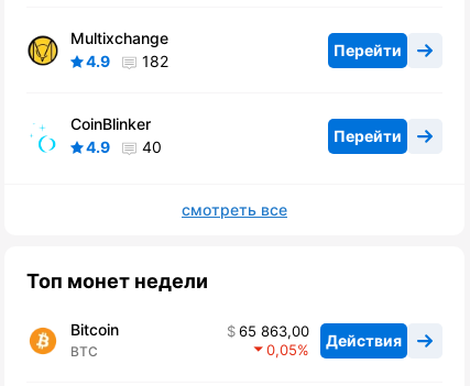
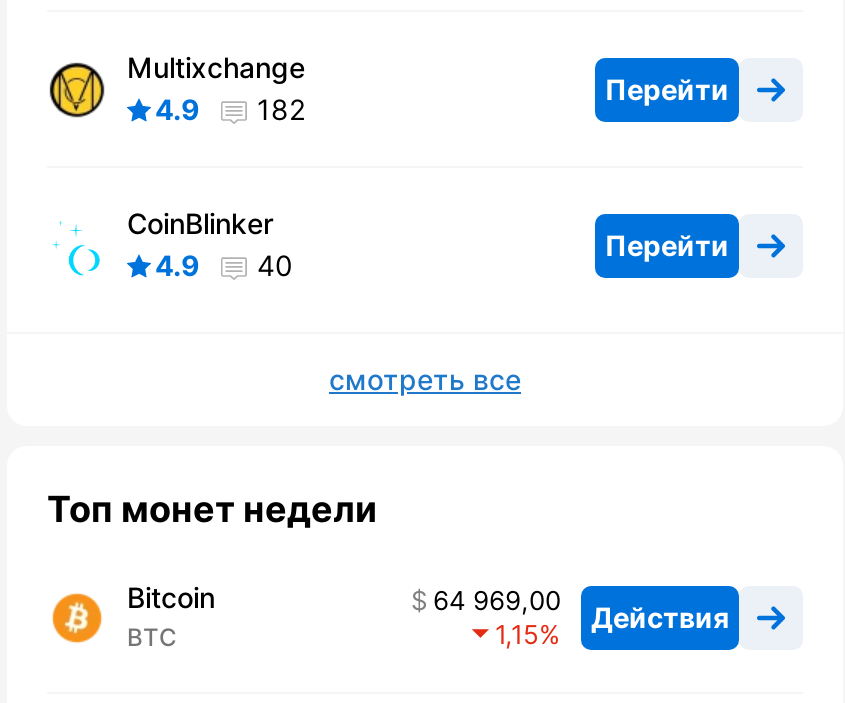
[239,323,402,350] 65 863,00 Действия -> [433,585,729,634] 64 969,00 Действия
[266,341,297,359] 0,05 -> [495,619,539,651] 1,15

